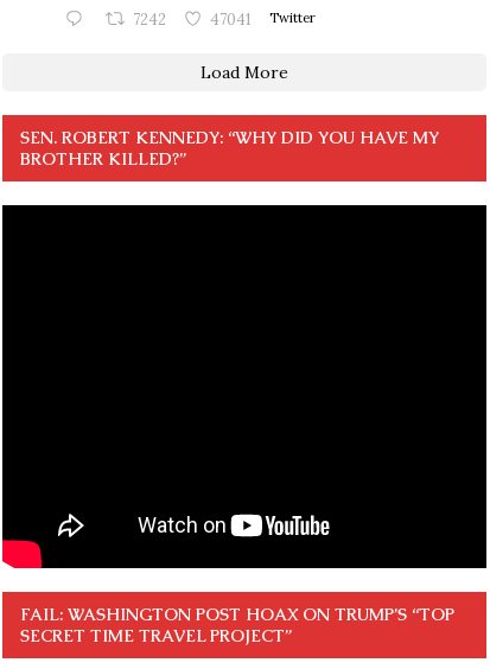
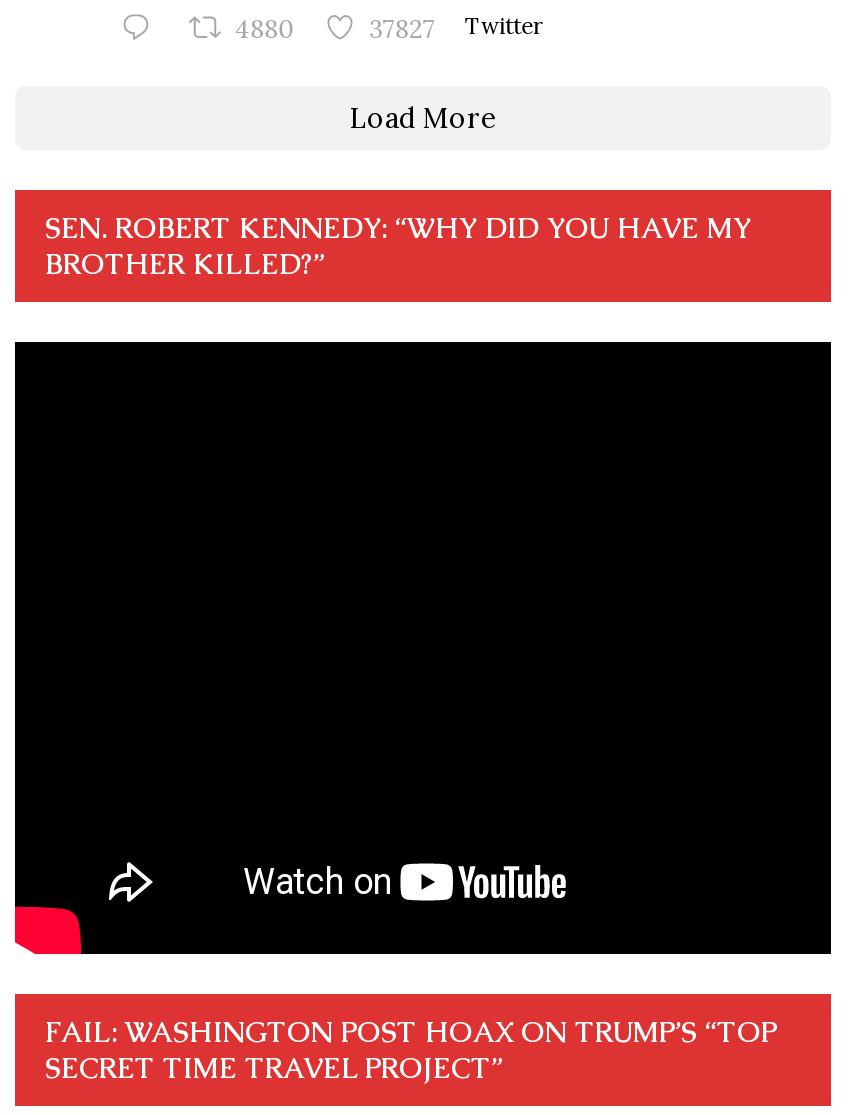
[133,9,252,28] 7242 | 47041 -> [235,12,435,44] 4880 | 37827

